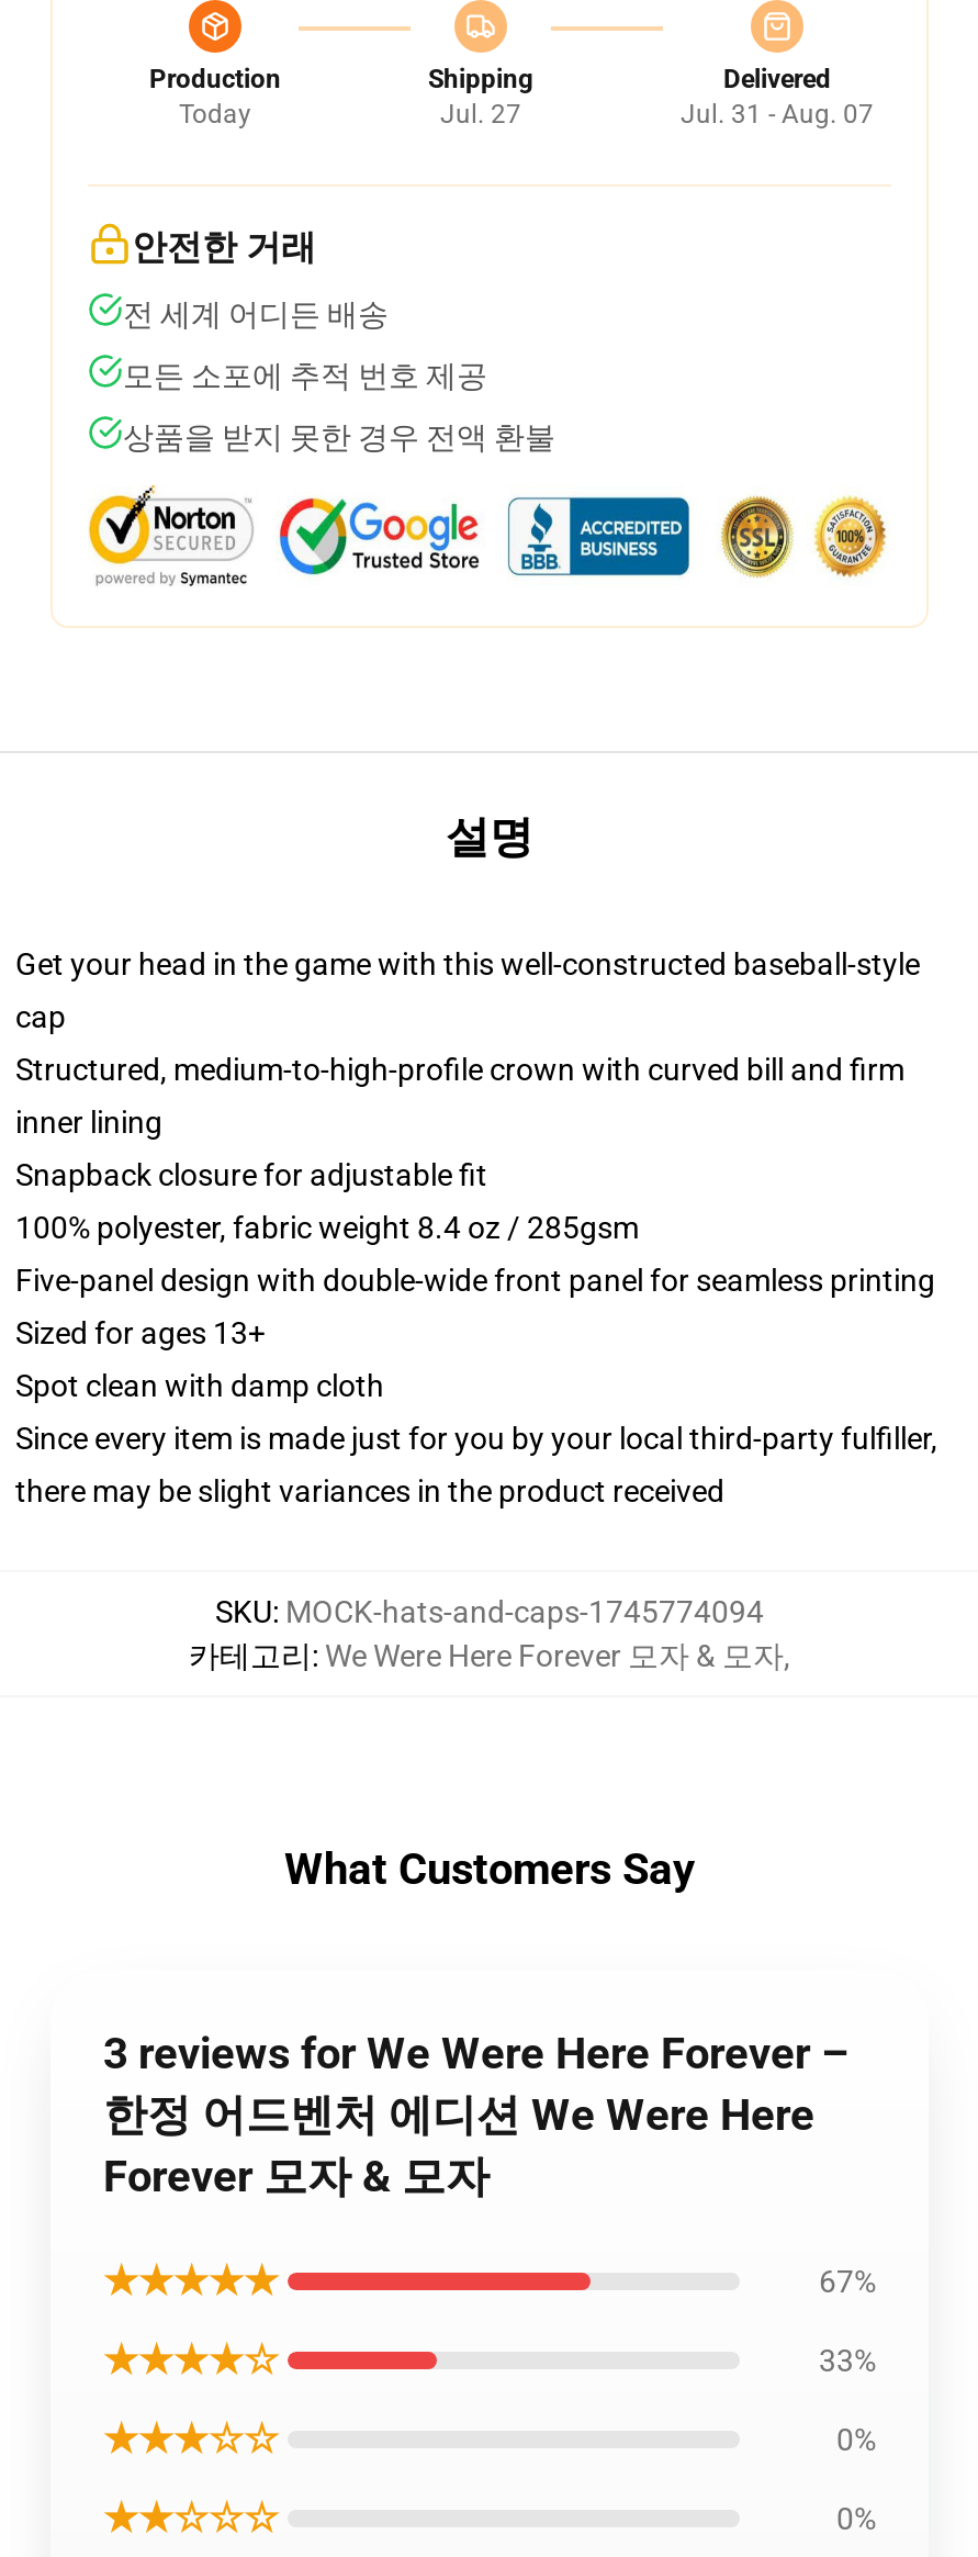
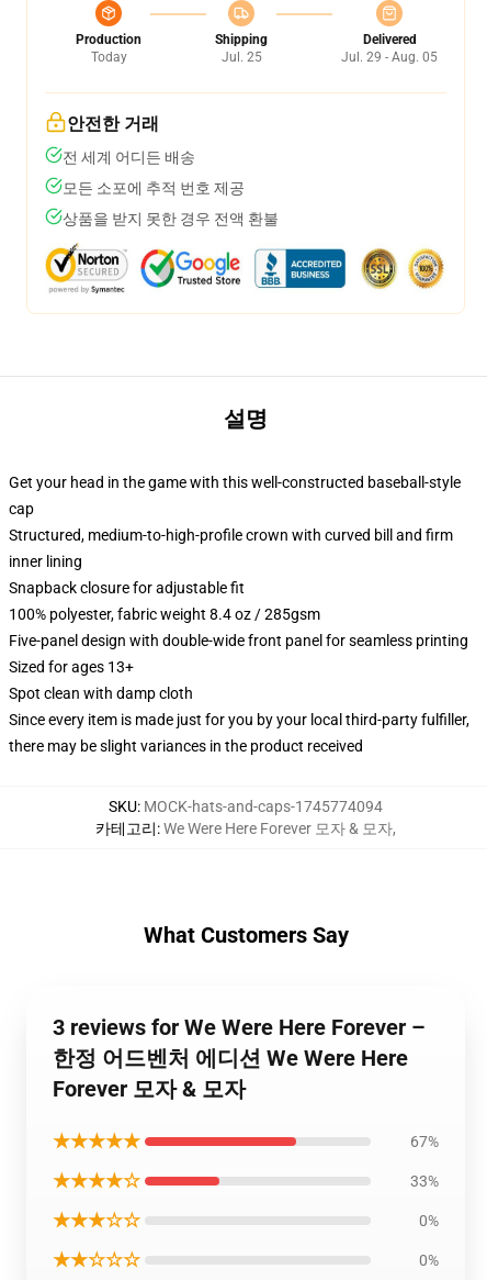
[440,99,521,130] Jul. 27 -> [221,49,262,65] Jul. 25
[681,99,874,130] Jul. 31 - Aug. 07 -> [341,49,438,65] Jul. 29 - Aug. 05

